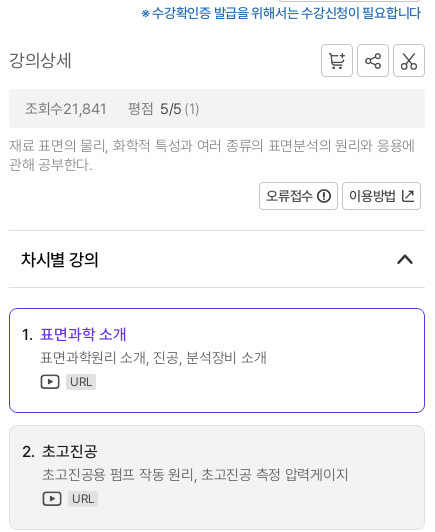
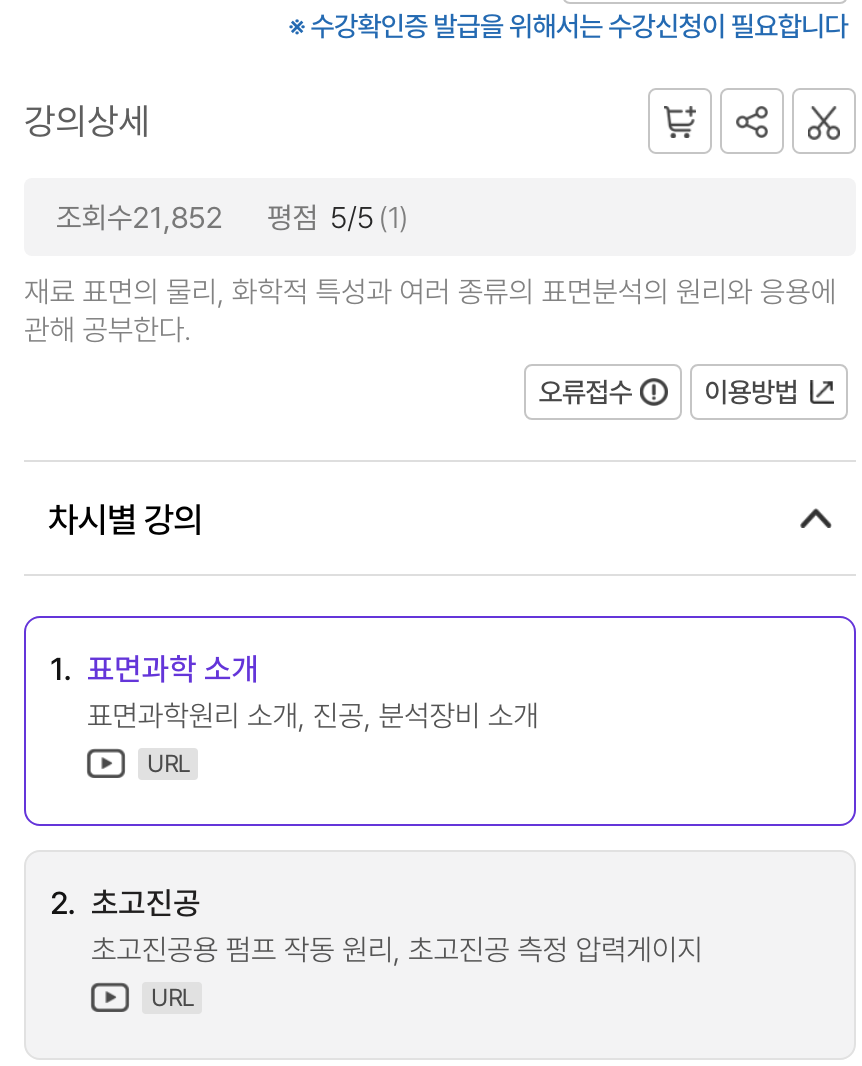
[25,98,199,118] 조회수21,841 평점 5/5 (1) -> [56,196,409,236] 조회수21,852 평점 5/5 (1)

